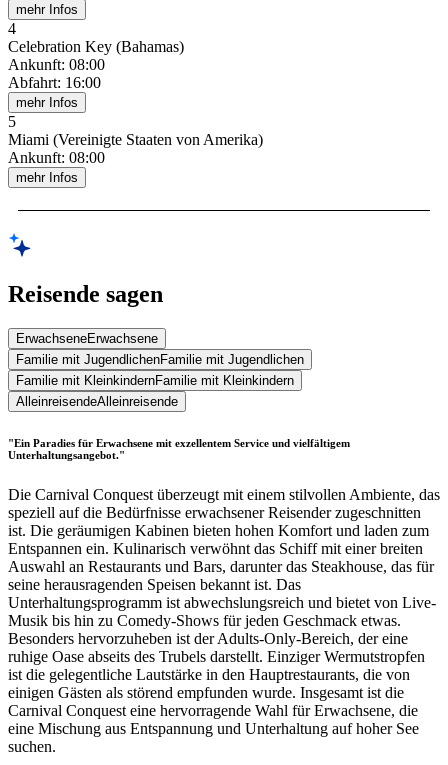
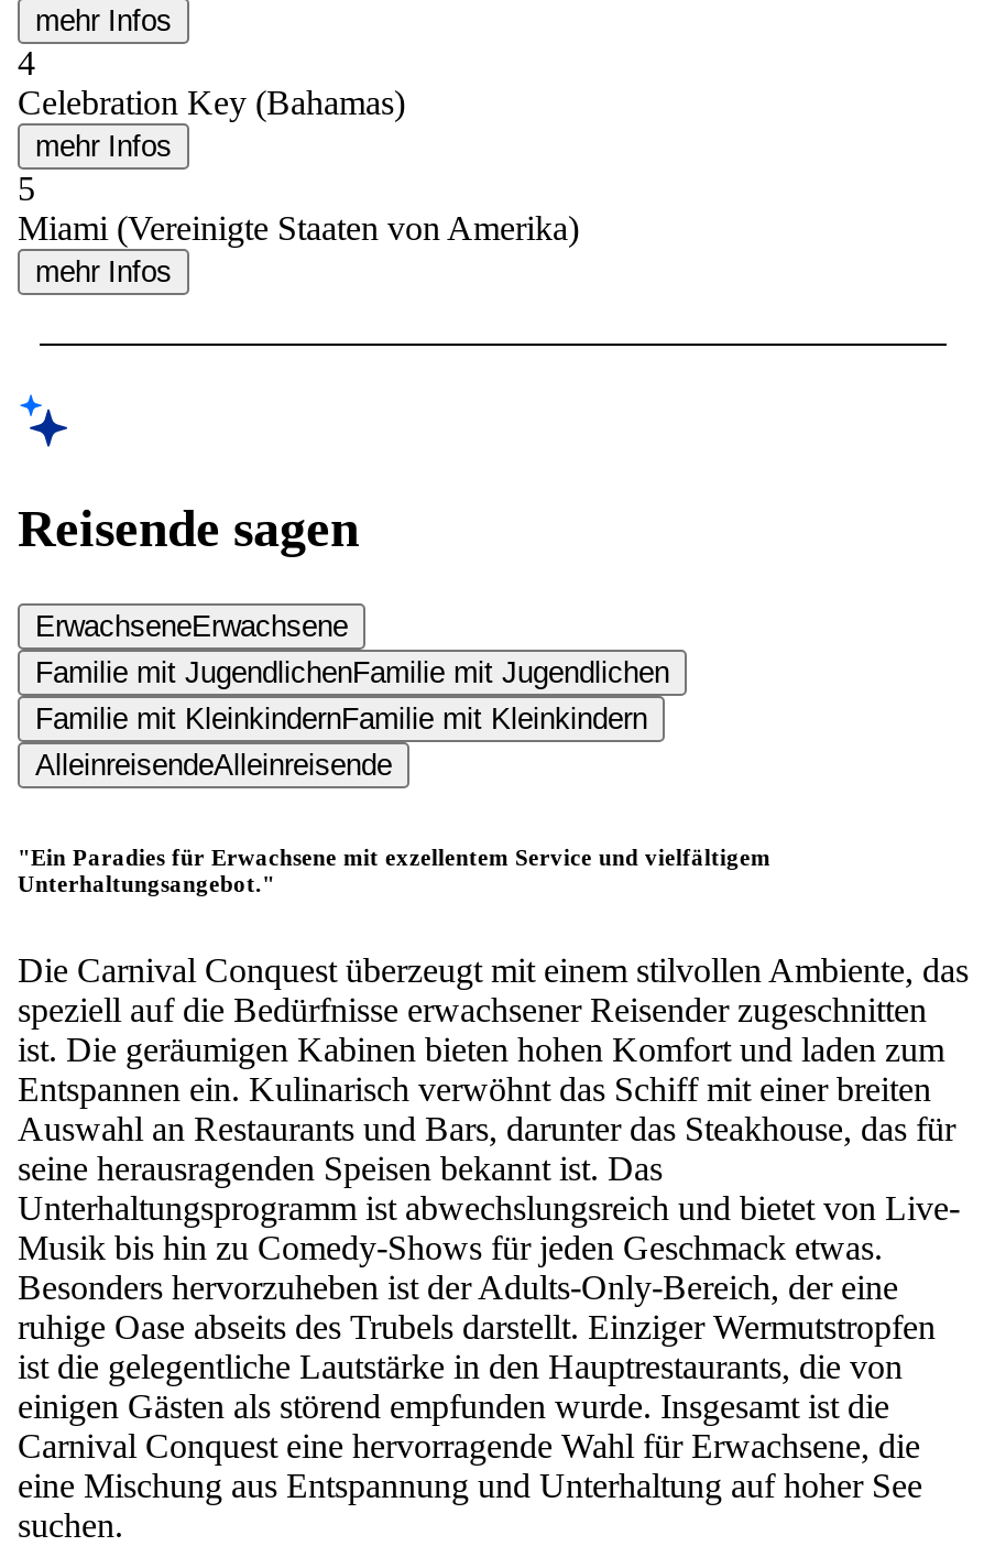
[8,56,105,91] Ankunft: 08:00 | Abfahrt: 16:00 -> none
[8,149,105,166] Ankunft: 08:00 -> none

